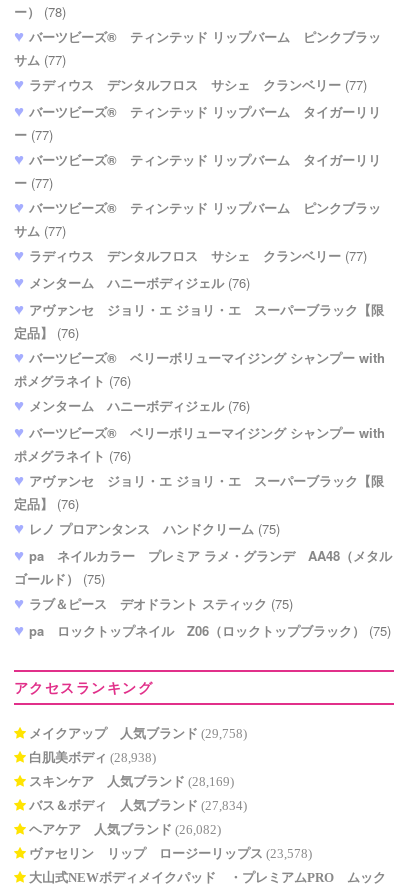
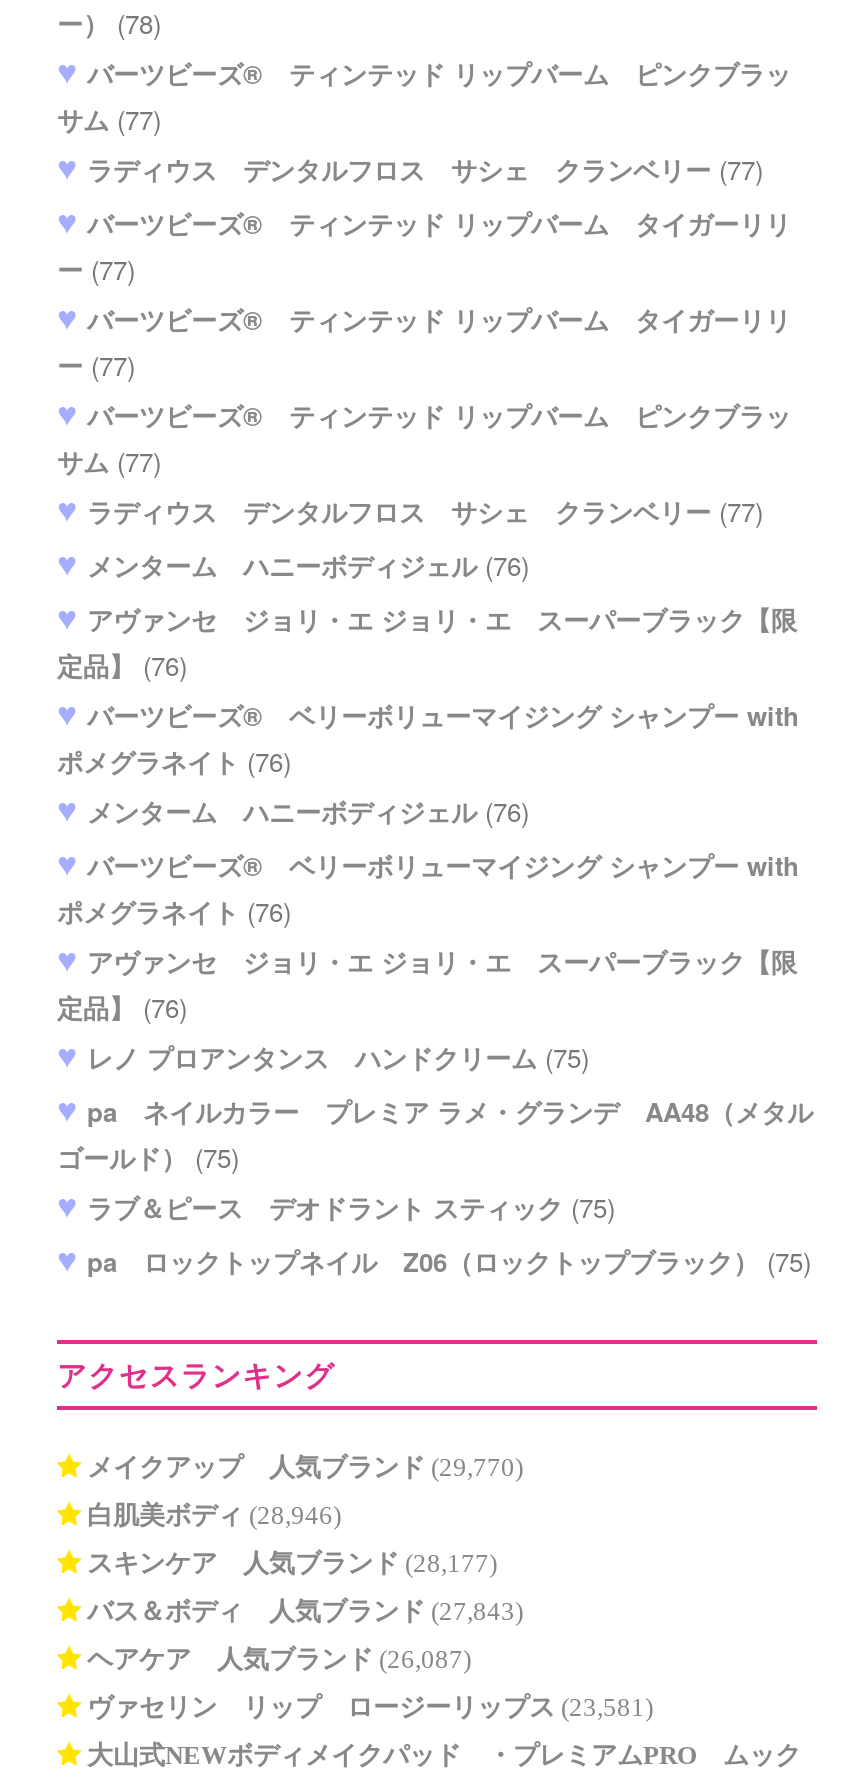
[29,727,247,740] メイクアップ 人気ブランド (29,758) -> [87,1454,523,1480] メイクアップ 人気ブランド (29,770)
[29,751,156,764] 白肌美ボディ (28,938) -> [87,1502,341,1528] 白肌美ボディ (28,946)
[29,775,234,788] スキンケア 人気ブランド (28,169) -> [87,1550,497,1576] スキンケア 人気ブランド (28,177)
[29,799,247,812] バス＆ボディ 人気ブランド (27,834) -> [87,1598,523,1624] バス＆ボディ 人気ブランド (27,843)
[29,823,221,836] ヘアケア 人気ブランド (26,082) -> [87,1646,471,1672] ヘアケア 人気ブランド (26,087)
[29,847,312,860] ヴァセリン リップ ロージーリップス (23,578) -> [87,1694,653,1720] ヴァセリン リップ ロージーリップス (23,581)

